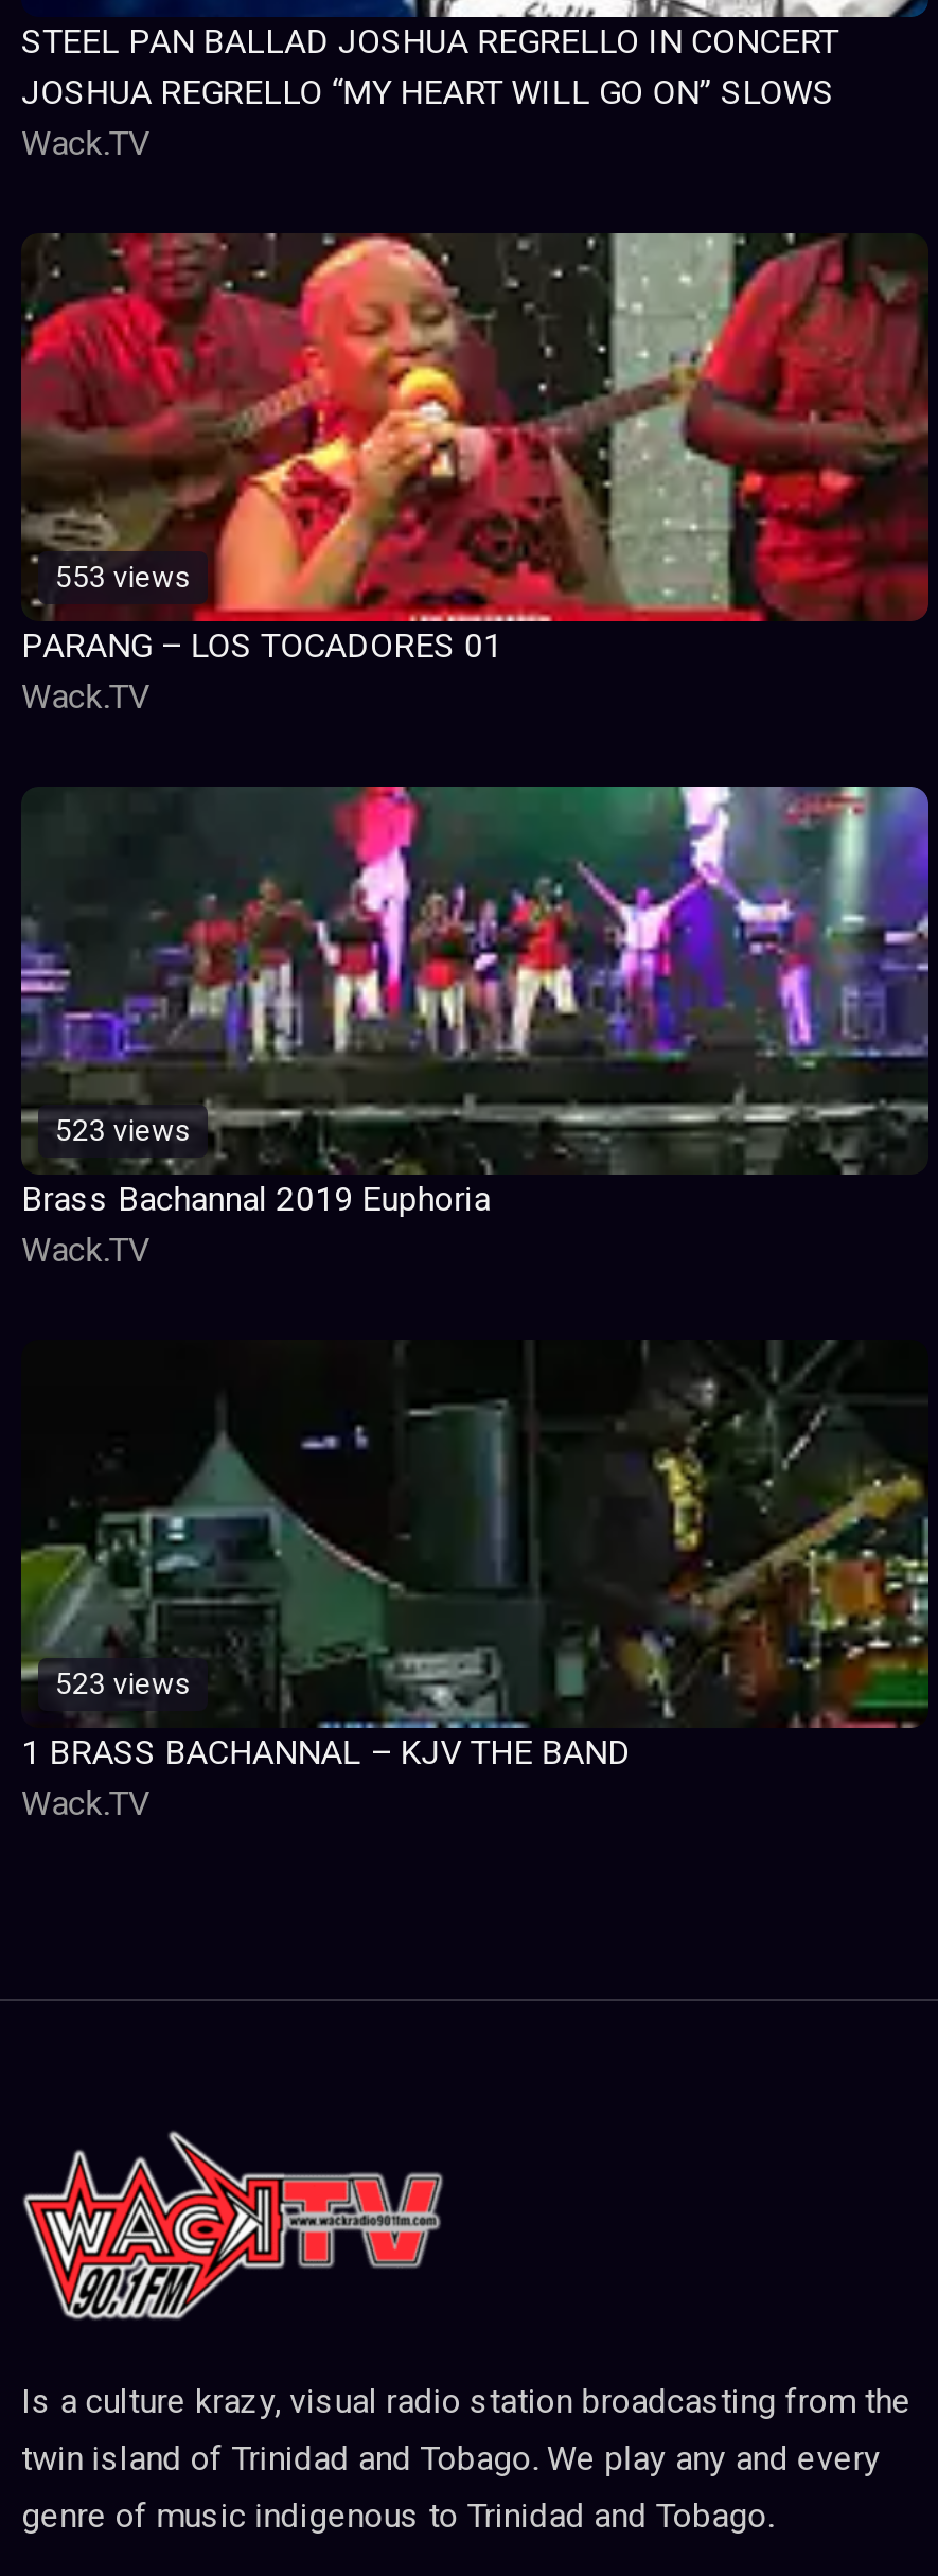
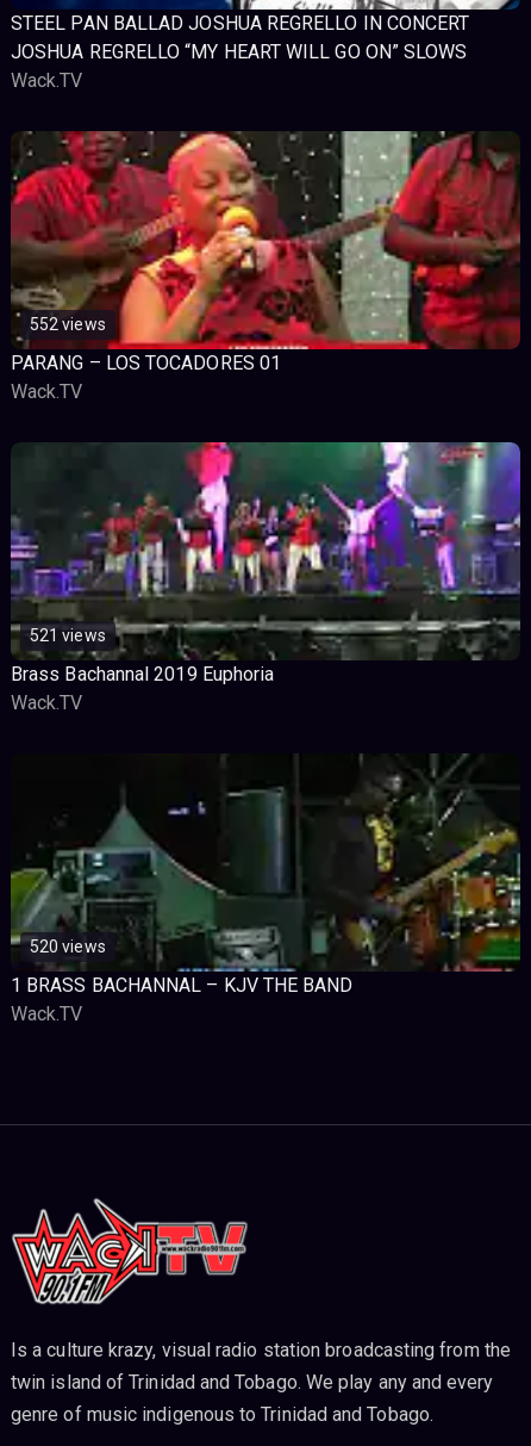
[55,560,190,594] 553 views -> [30,315,106,334] 552 views
[55,1113,190,1147] 523 views -> [30,626,106,645] 521 views
[55,1666,190,1700] 523 views -> [30,937,106,956] 520 views

